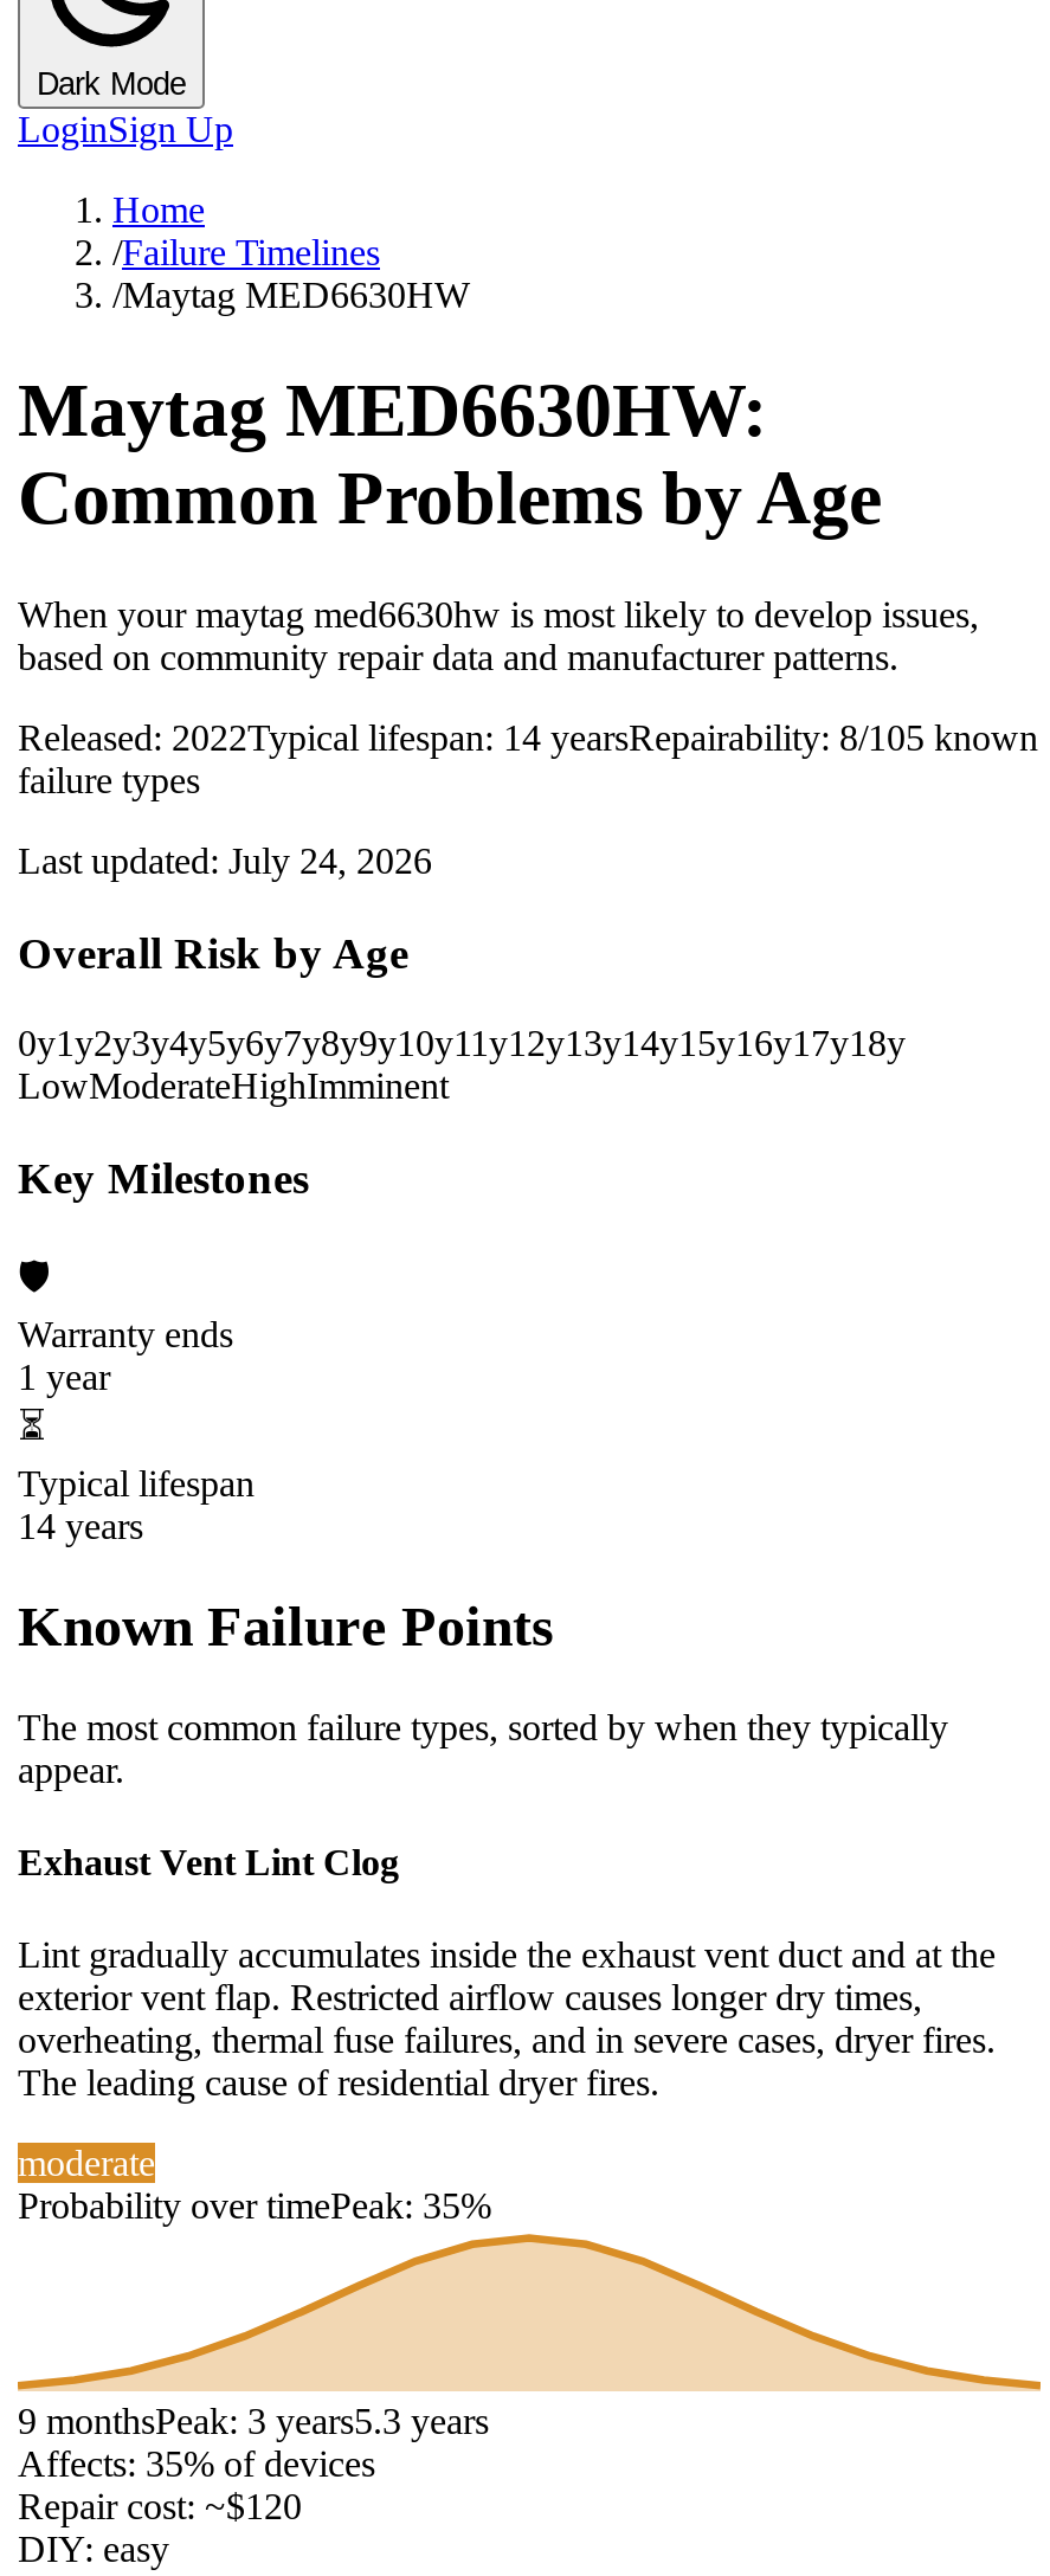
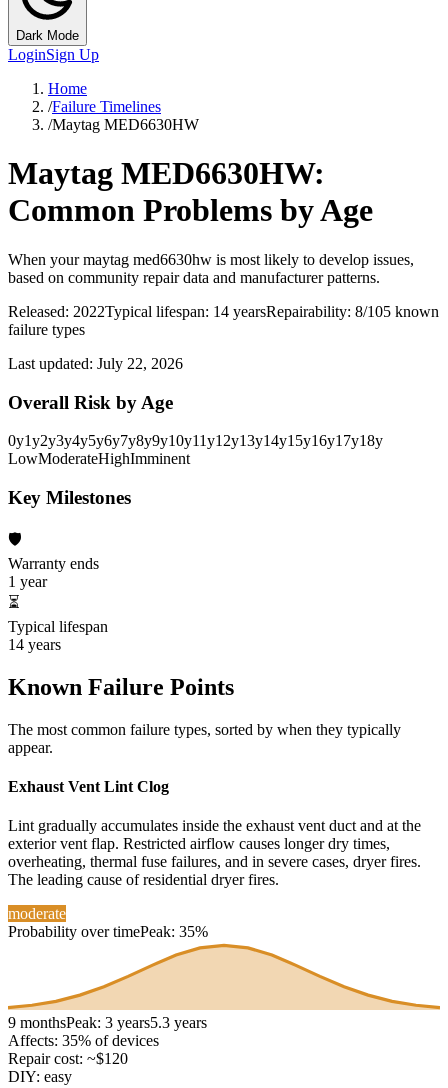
[18,840,432,881] Last updated: July 24, 2026 -> [8,355,183,372] Last updated: July 22, 2026

